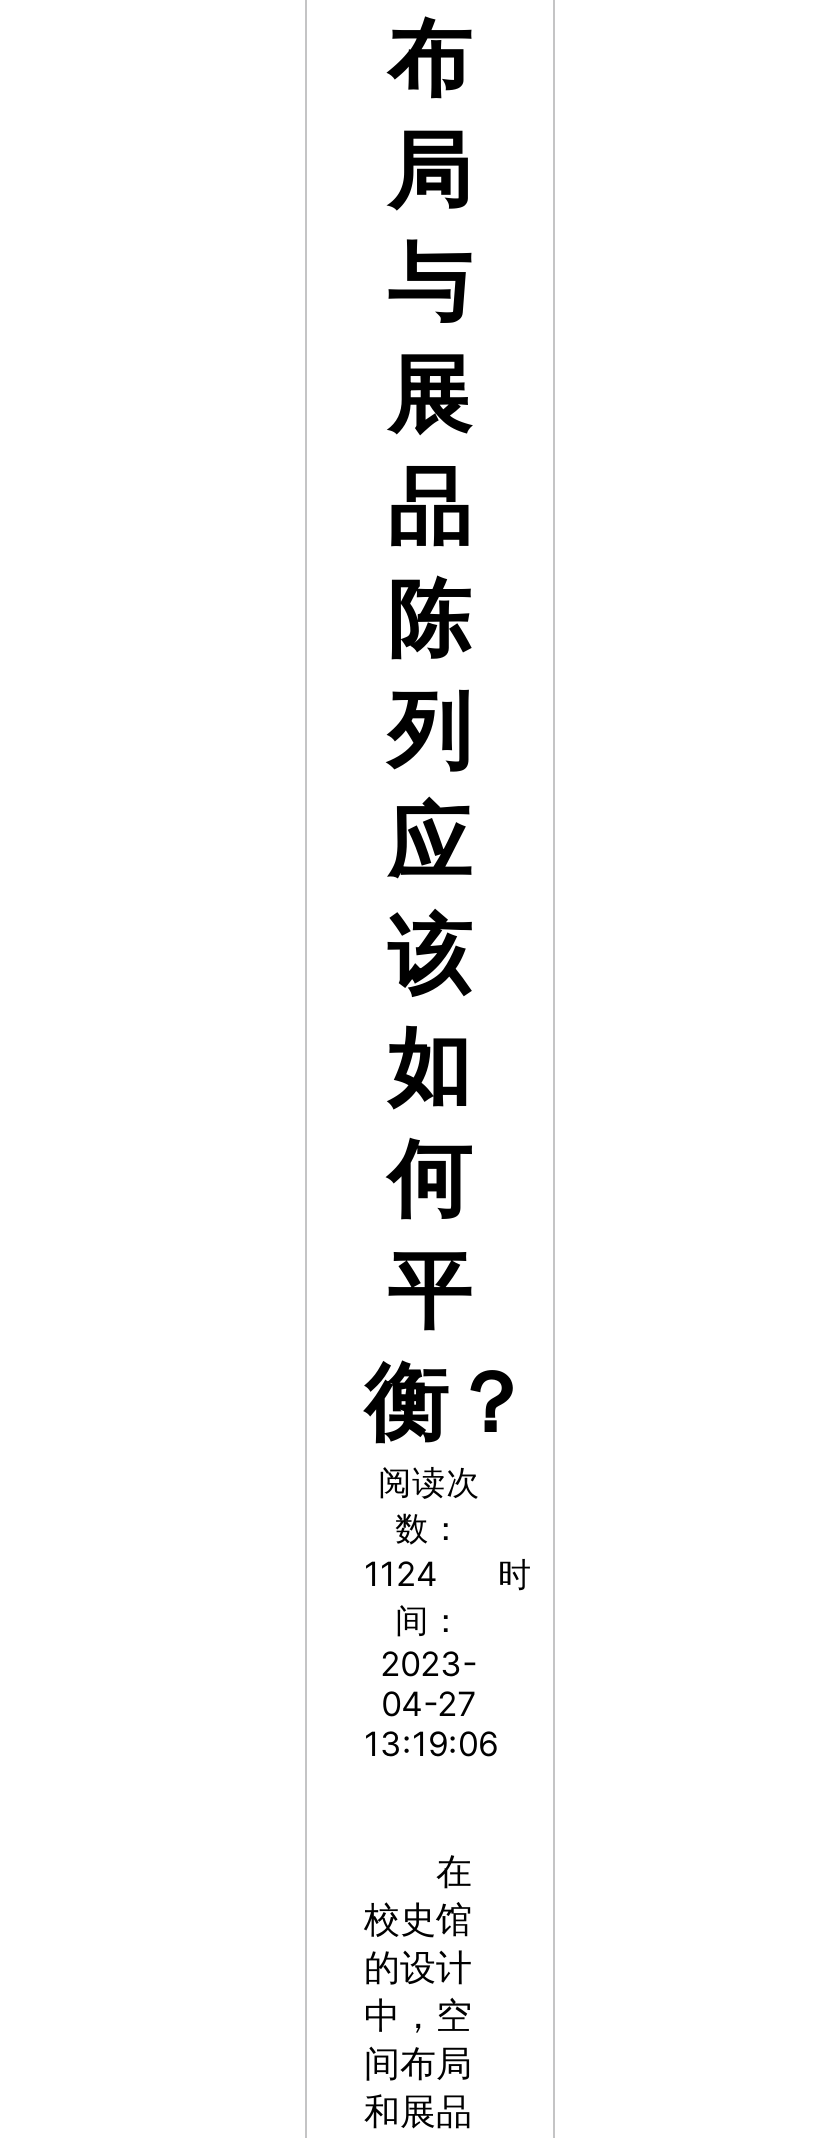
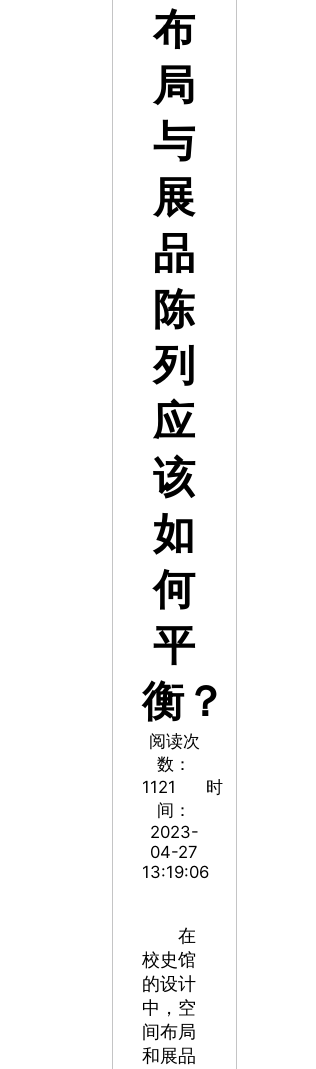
[364,1553,532,1593] 1124 时 -> [141,777,222,797] 1121 时

